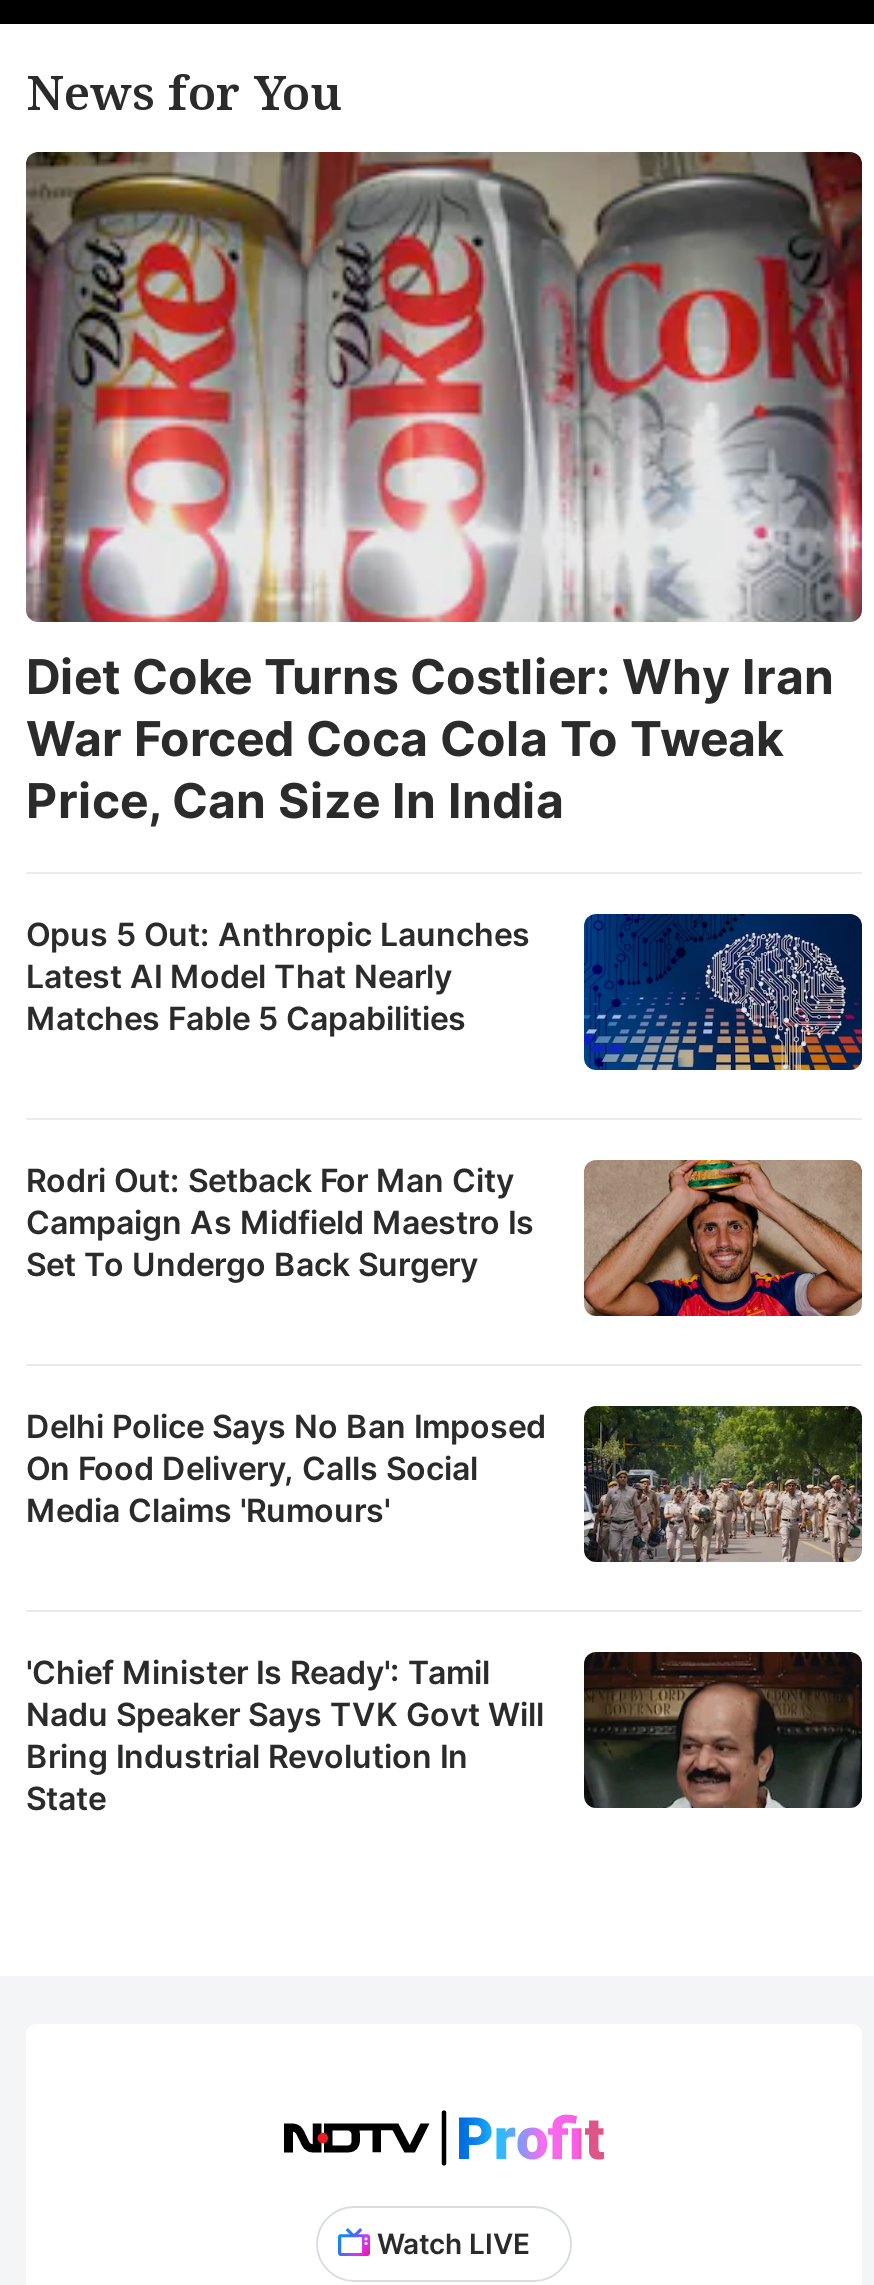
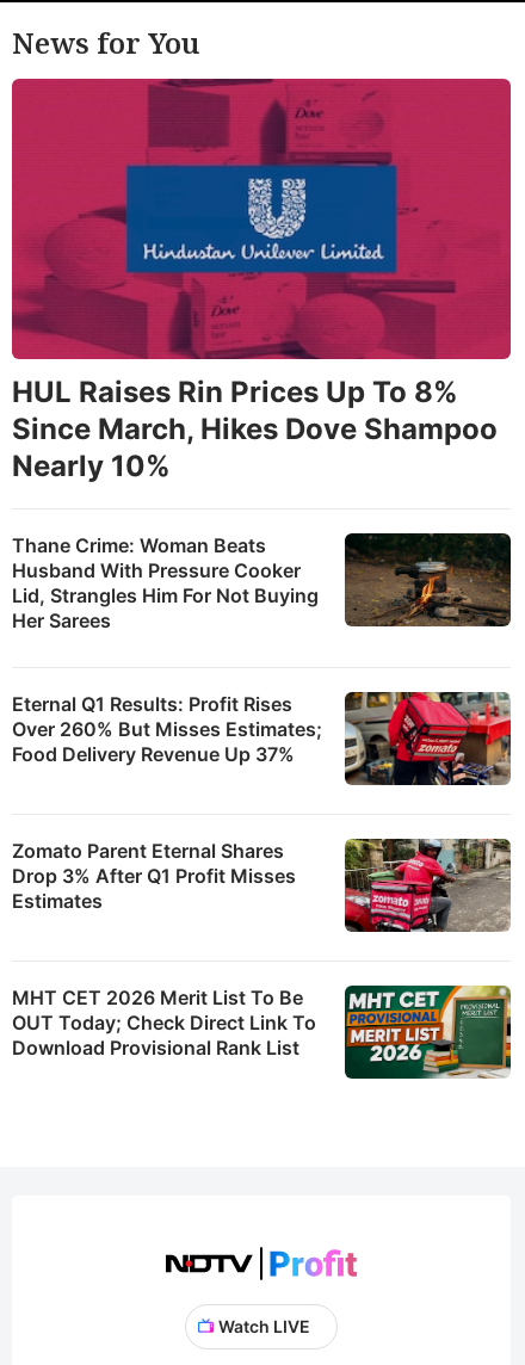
[24,150,864,830] [image] | Diet Coke Turns Costlier: Why Iran | War Forced Coca Cola To Tweak | Price, Can Size In India -> [11,78,512,483] [image] | HUL Raises Rin Prices Up To 8% | Since March, Hikes Dove Shampoo | Nearly 10%
[26,912,862,1072] [image] | Opus 5 Out: Anthropic Launches | Latest AI Model That Nearly | Matches Fable 5 Capabilities -> [12,532,511,632] [image] | Thane Crime: Woman Beats | Husband With Pressure Cooker | Lid, Strangles Him For Not Buying | Her Sarees
[26,1158,864,1336] [image] | Rodri Out: Setback For Man City | Campaign As Midfield Maestro Is | Set To Undergo Back Surgery -> [12,680,512,786] [image] | Eternal Q1 Results: Profit Rises | Over 260% But Misses Estimates; | Food Delivery Revenue Up 37%
[26,1404,864,1582] [image] | Delhi Police Says No Ban Imposed | On Food Delivery, Calls Social | Media Claims 'Rumours' -> [12,827,511,933] [image] | Zomato Parent Eternal Shares | Drop 3% After Q1 Profit Misses | Estimates
[26,1650,864,1828] [image] | 'Chief Minister Is Ready': Tamil | Nadu Speaker Says TVK Govt Will | Bring Industrial Revolution In | State -> [12,974,512,1080] [image] | MHT CET 2026 Merit List To Be | OUT Today; Check Direct Link To | Download Provisional Rank List

